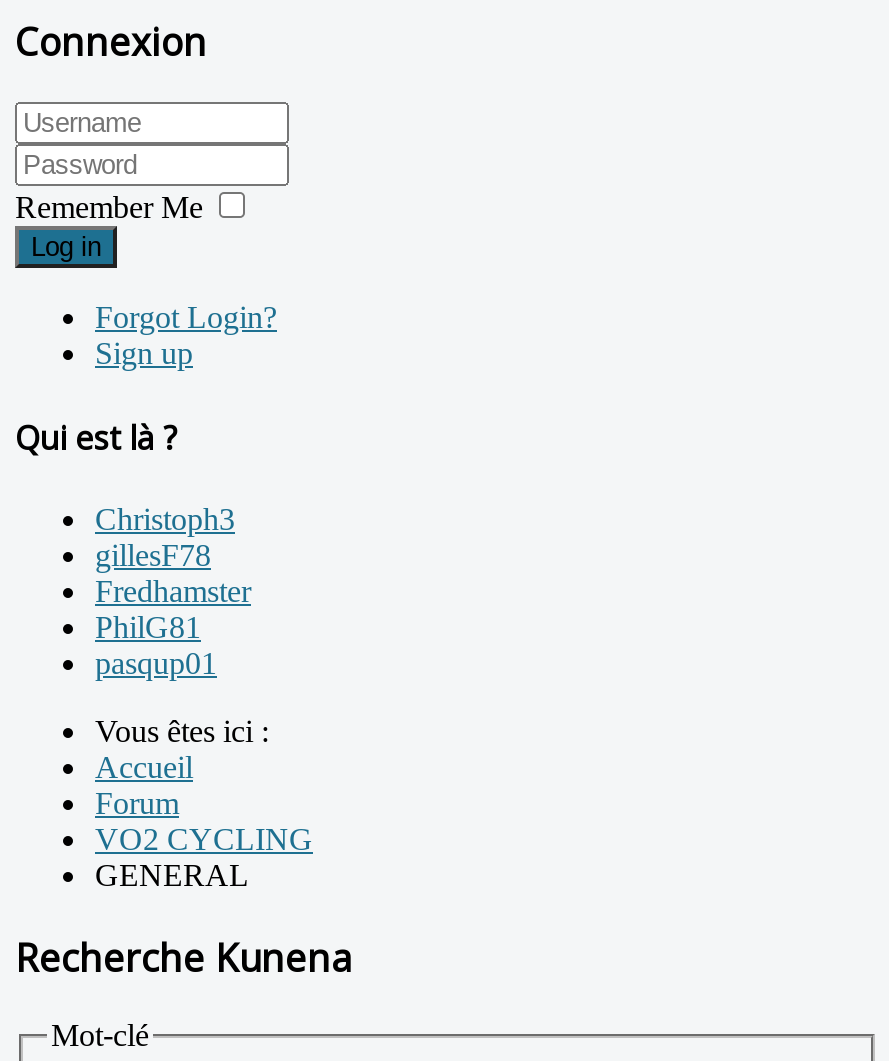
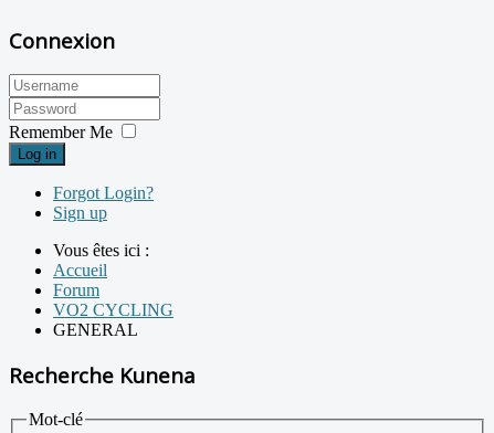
[15,415,251,680] Qui est là ? | Christoph3 | gillesF78 | Fredhamster | PhilG81 | pasqup01 -> none

